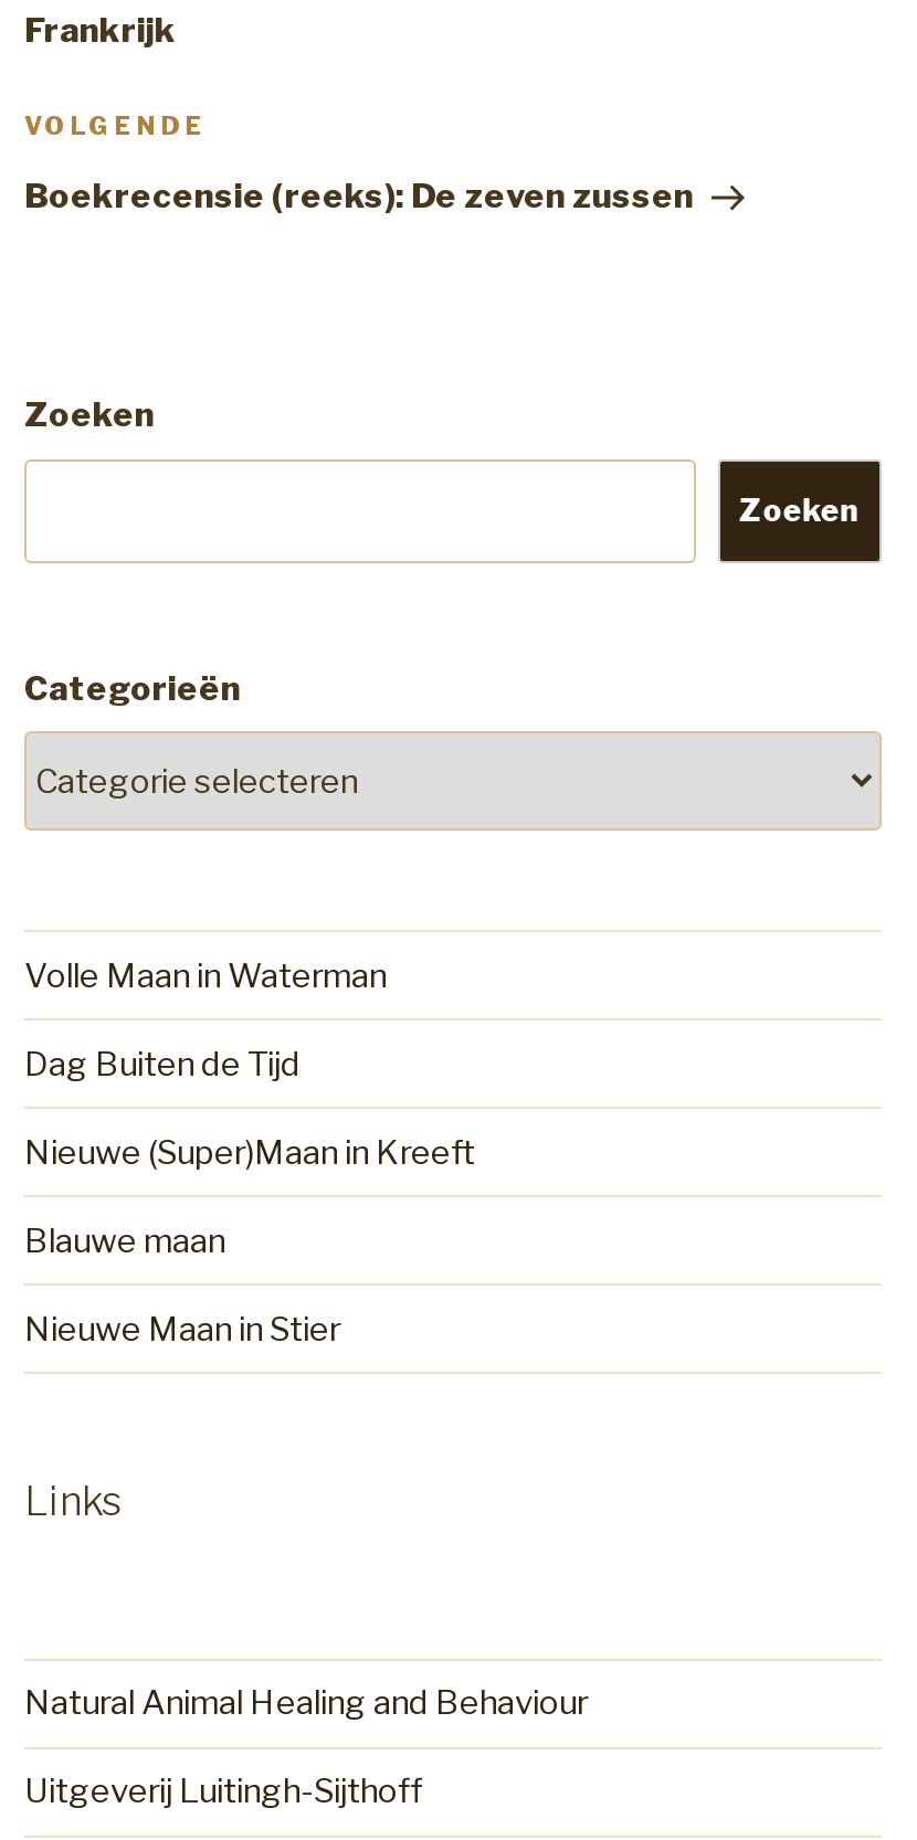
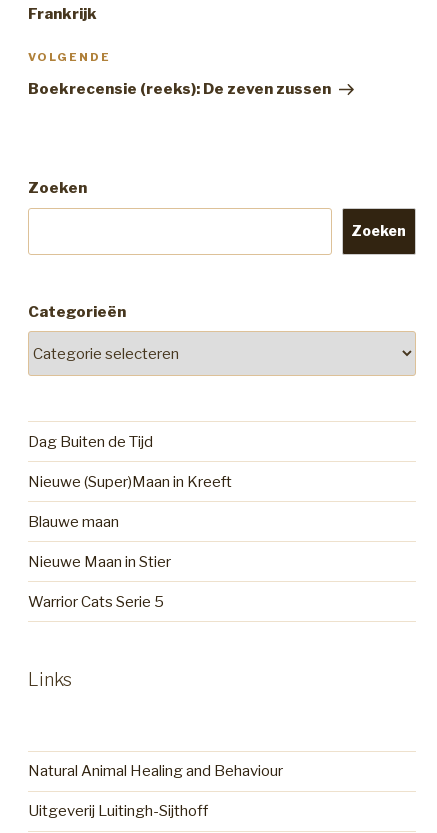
[24,956,387,996] Volle Maan in Waterman -> none
moved [24,1044,475,1349] -> [28,433,232,571]: Dag Buiten de Tijd | Nieuwe (Super)Maan in Kreeft | Blauwe maan | Nieuwe Maan in Stier
none -> [28,593,164,611] Warrior Cats Serie 5

